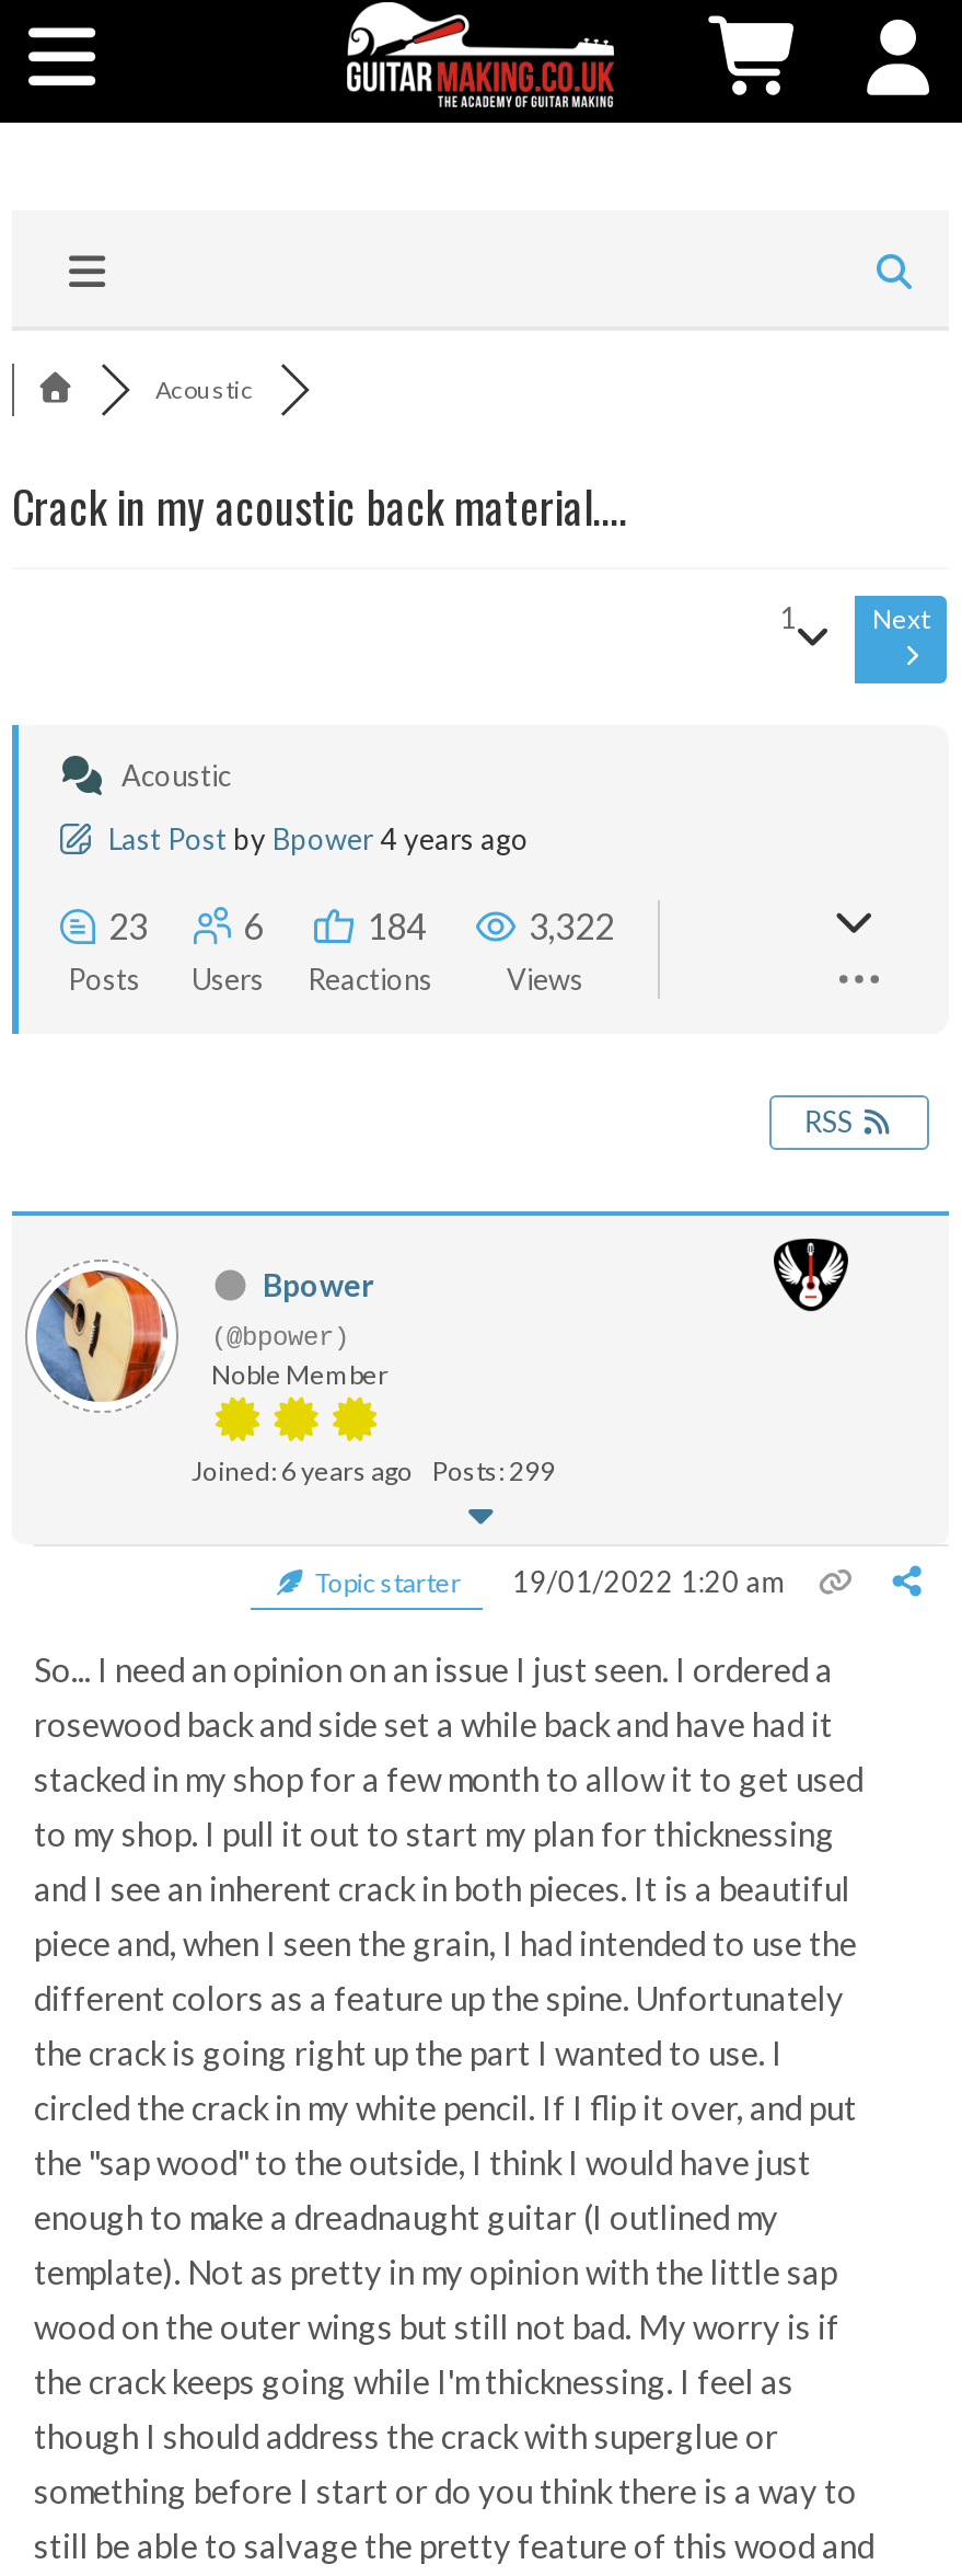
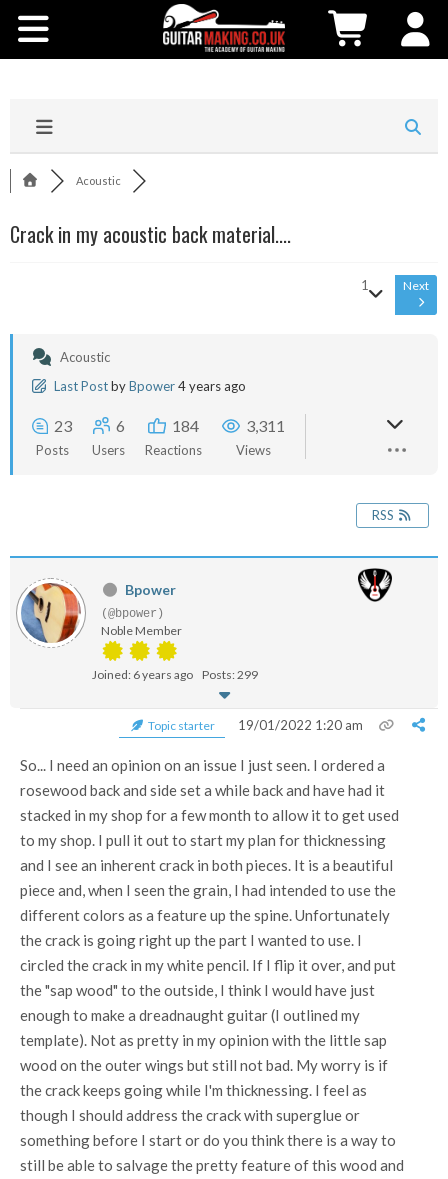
[529,905,614,946] 3,322 -> [246,416,285,435] 3,311

